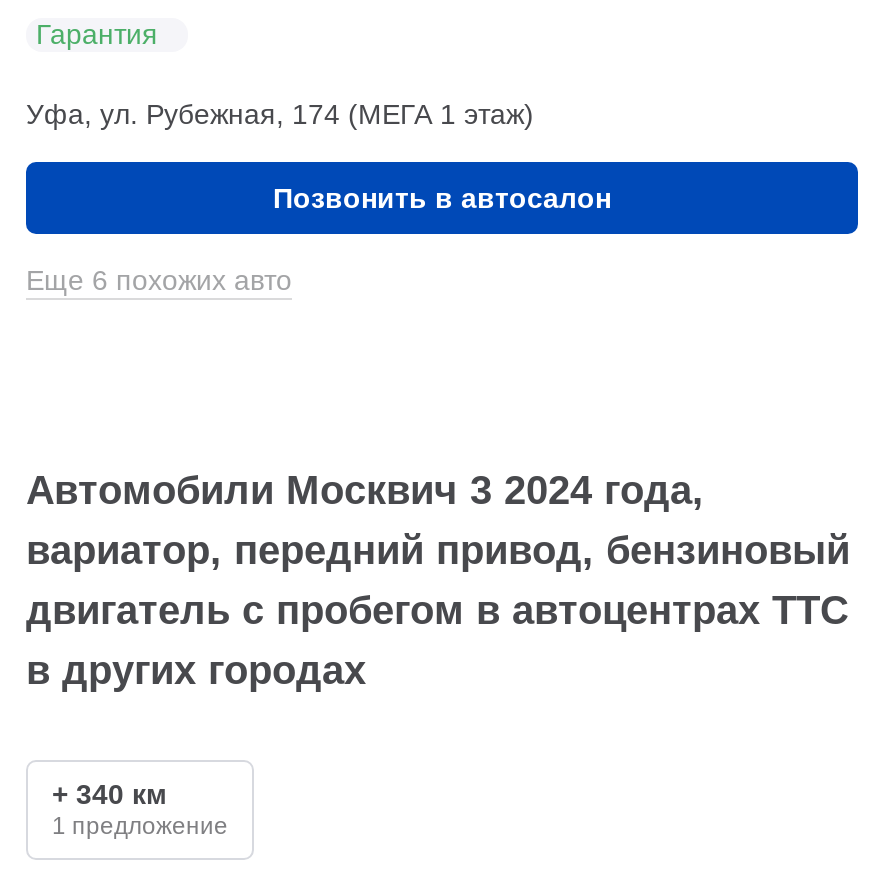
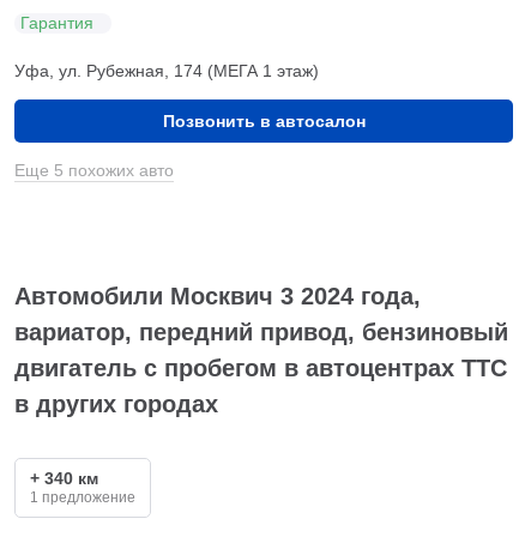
[26,264,292,296] Еще 6 похожих авто -> [14,161,174,180] Еще 5 похожих авто

